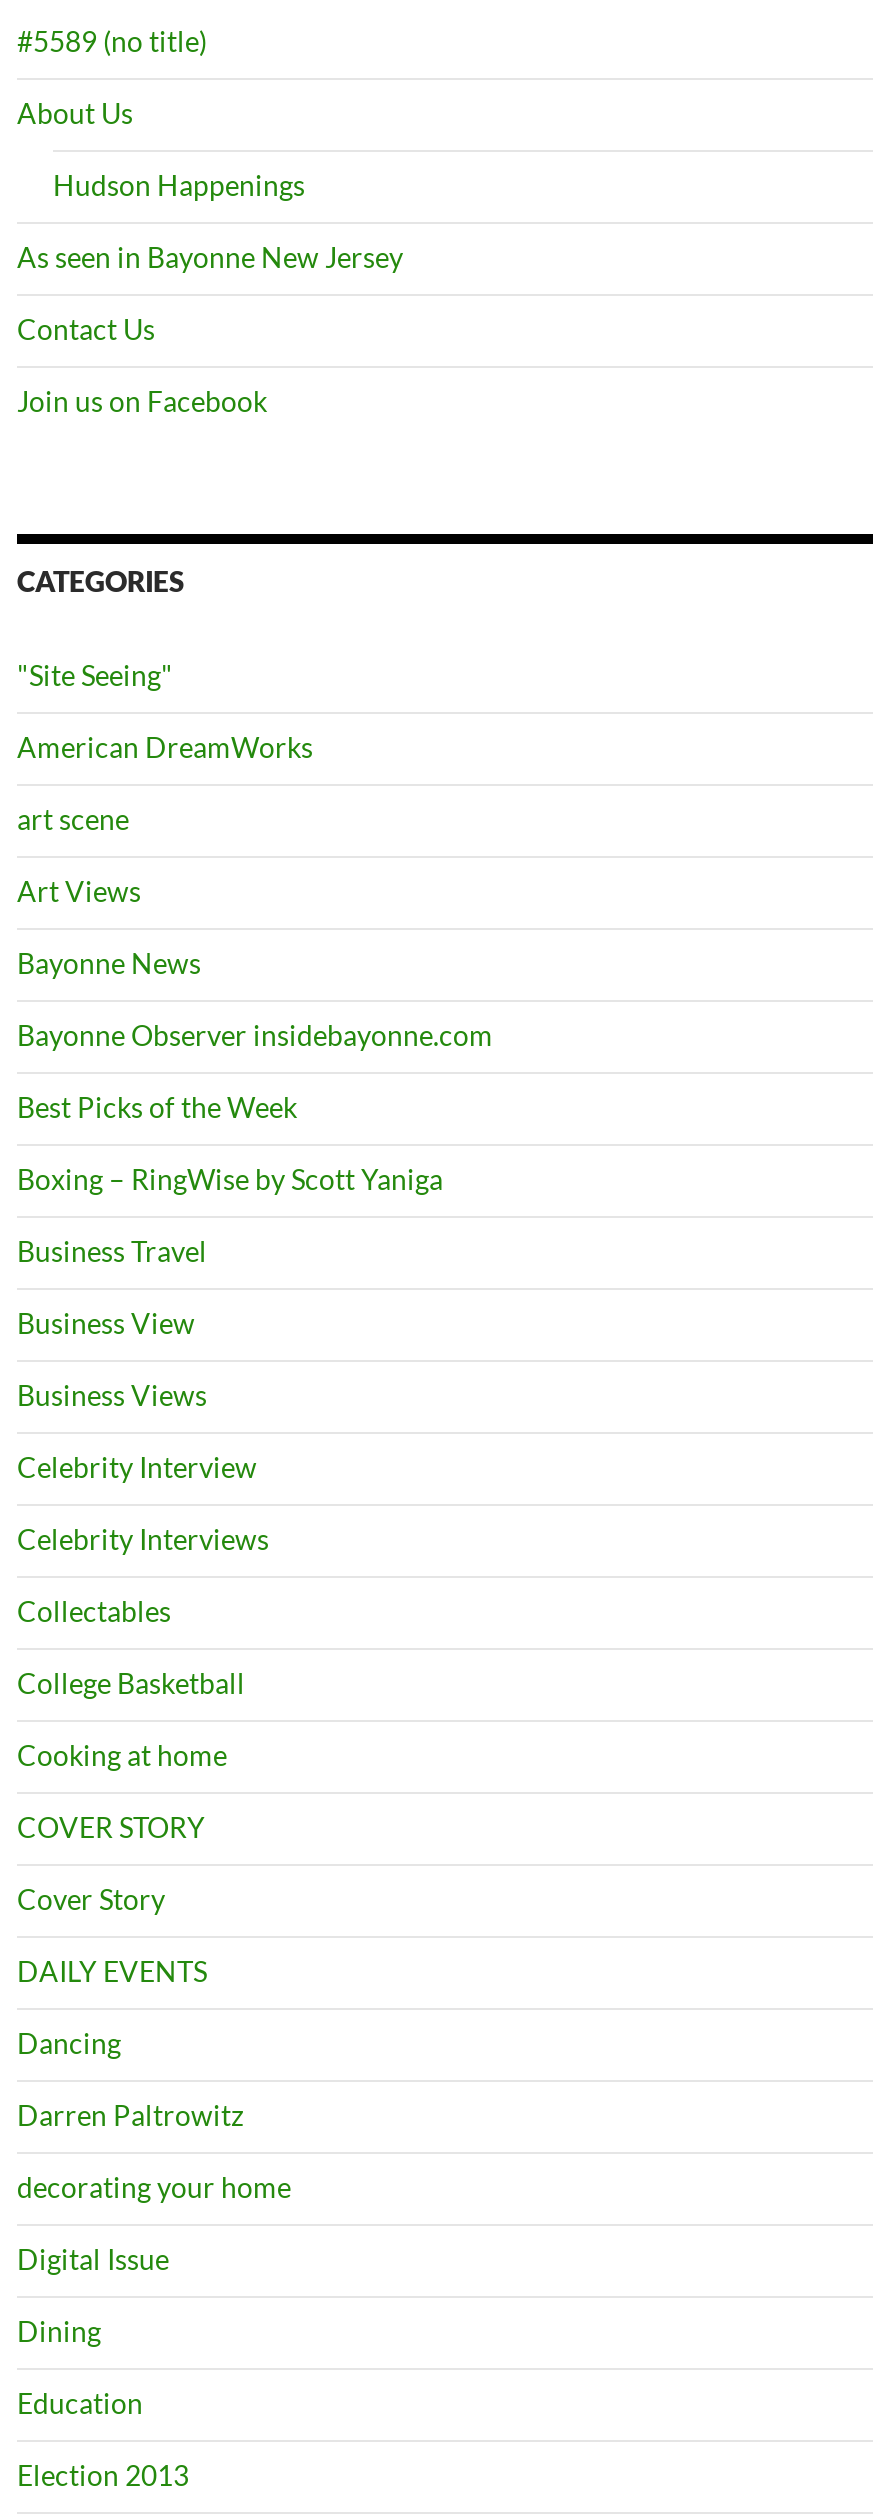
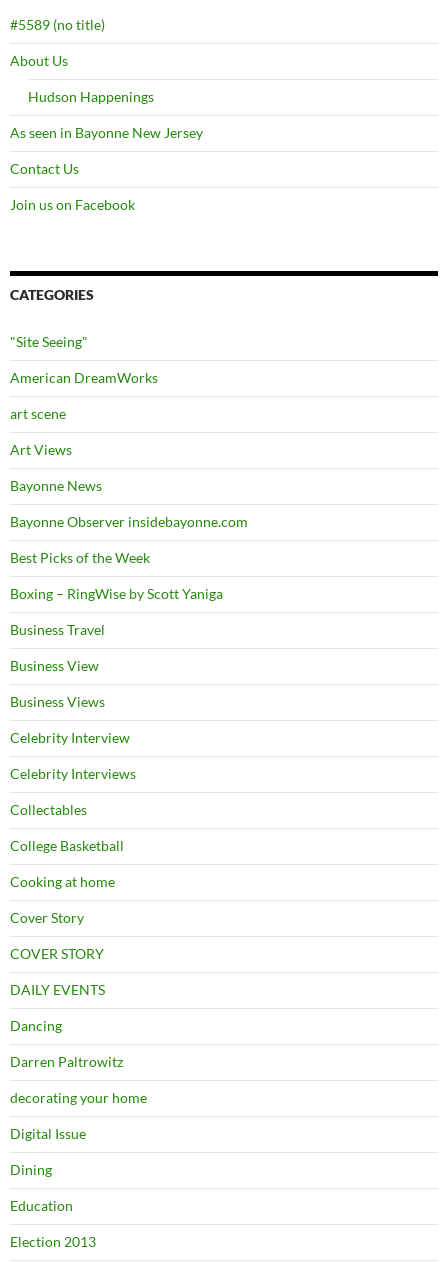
moved [17,1810,205,1844] -> [10,945,104,962]: COVER STORY
moved [17,1882,165,1916] -> [10,909,84,926]: Cover Story

